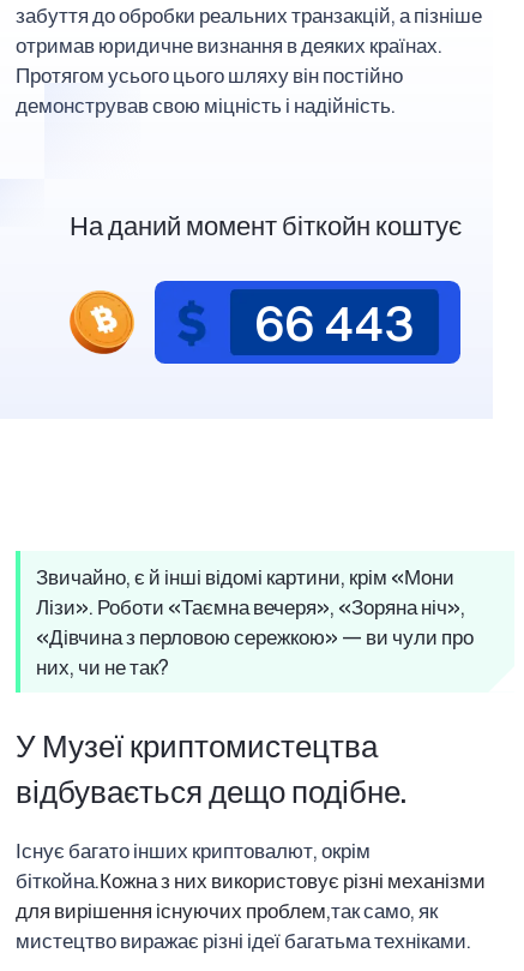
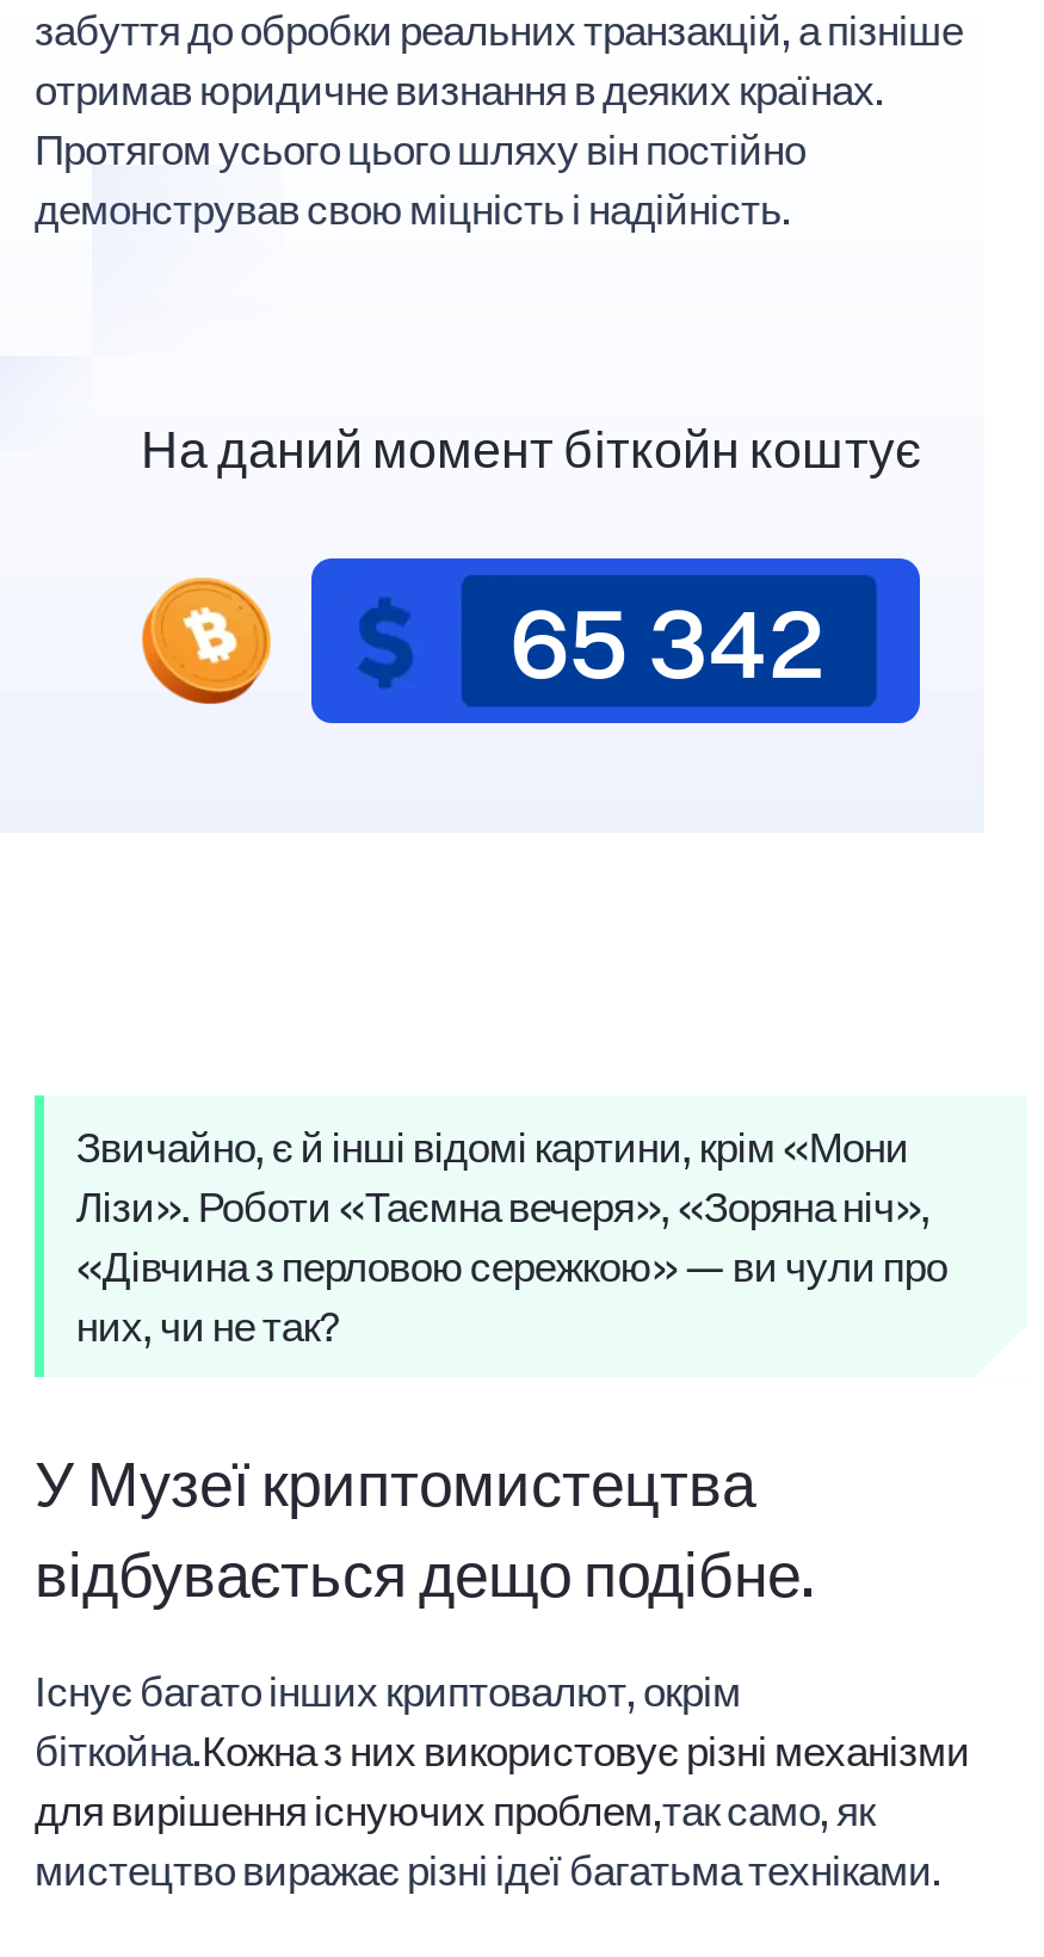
[254,290,413,354] 66 443 -> [509,577,826,703] 65 342

